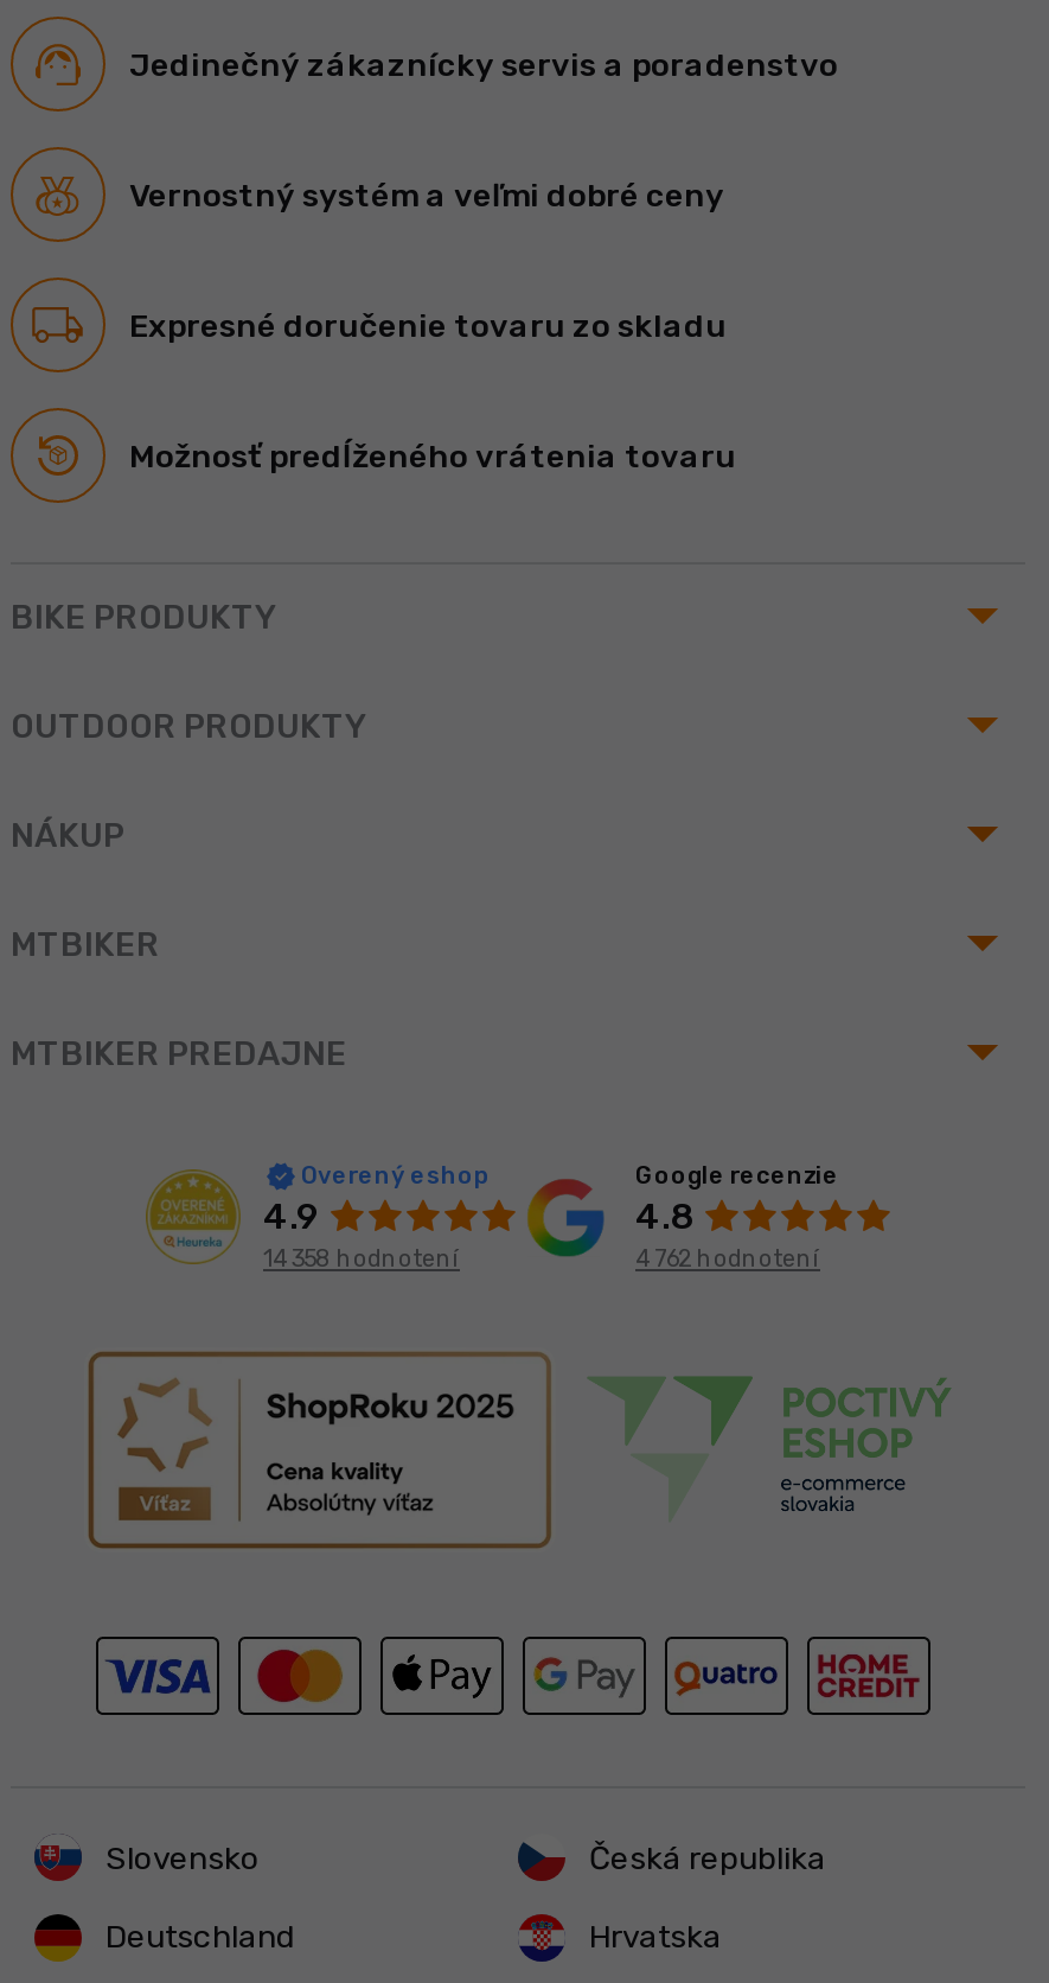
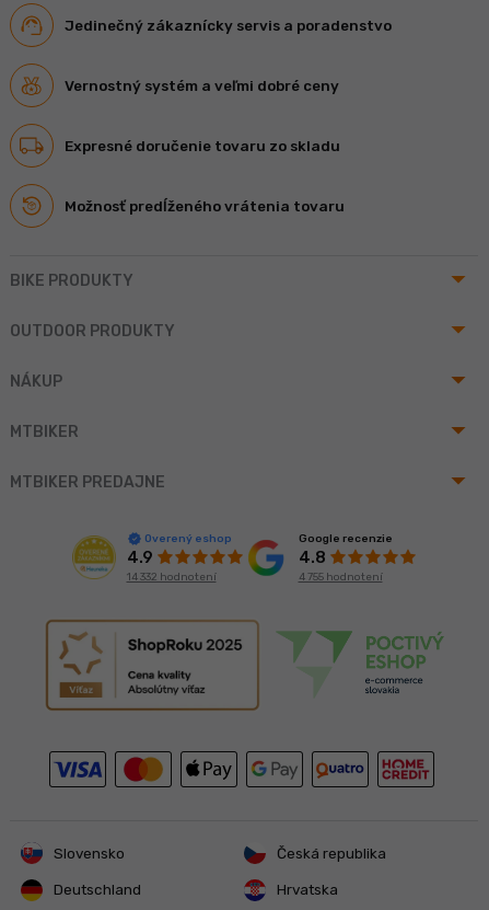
[263,1245,460,1273] 14 358 hodnotení -> [126,570,216,583] 14 332 hodnotení
[635,1244,820,1273] 4 762 hodnotení -> [298,570,382,583] 4 755 hodnotení

